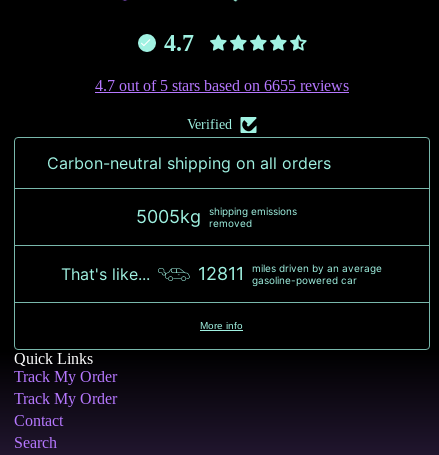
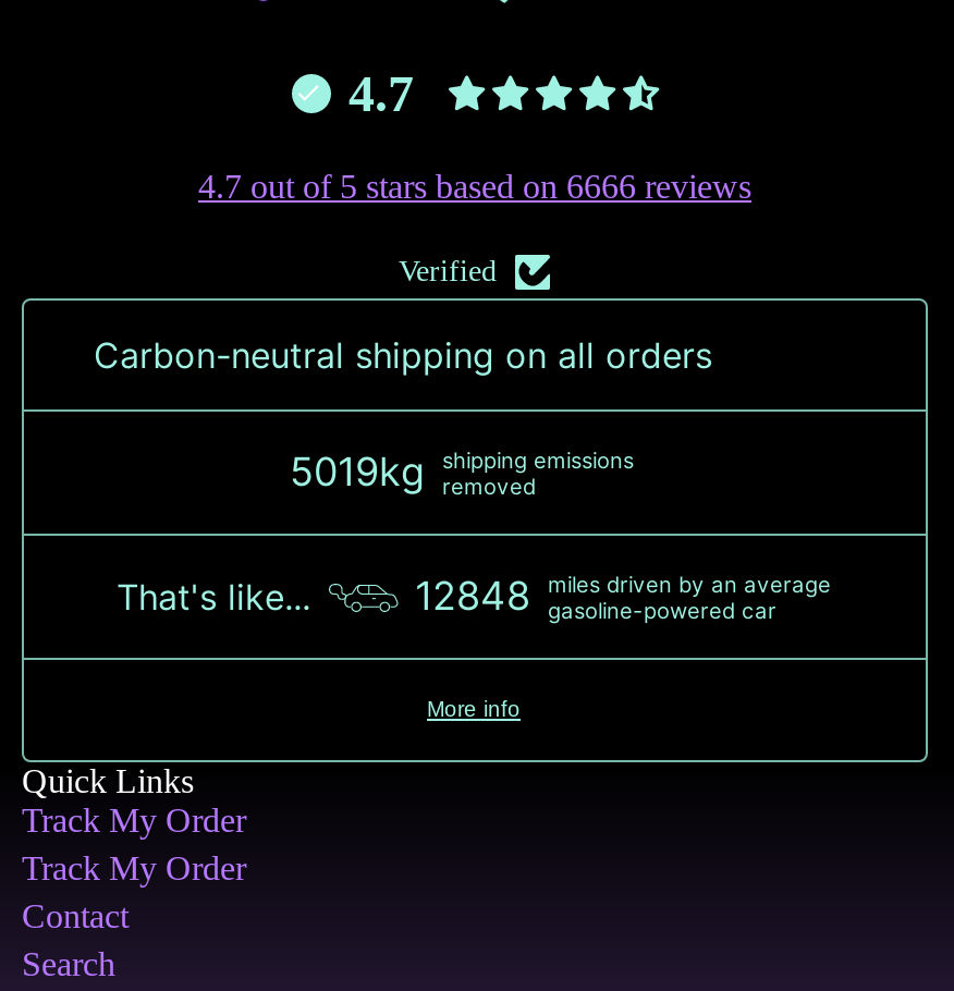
[95,77,349,94] 4.7 out of 5 stars based on 6655 reviews -> [198,169,751,206] 4.7 out of 5 stars based on 6666 reviews
[135,205,296,229] 5005kg shipping emissions removed -> [290,448,634,500] 5019kg shipping emissions removed
[198,262,382,286] 12811 miles driven by an average gasoline-powered car -> [415,572,831,624] 12848 miles driven by an average gasoline-powered car

